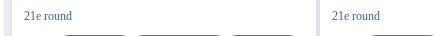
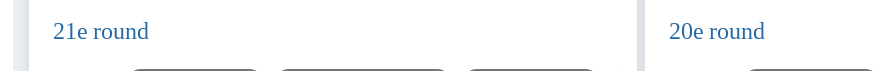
[332,9,380,23] 21e round -> [669,17,765,45] 20e round

